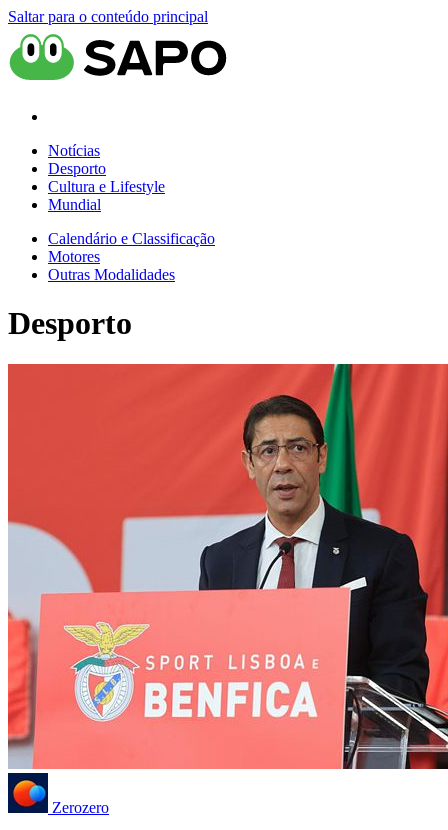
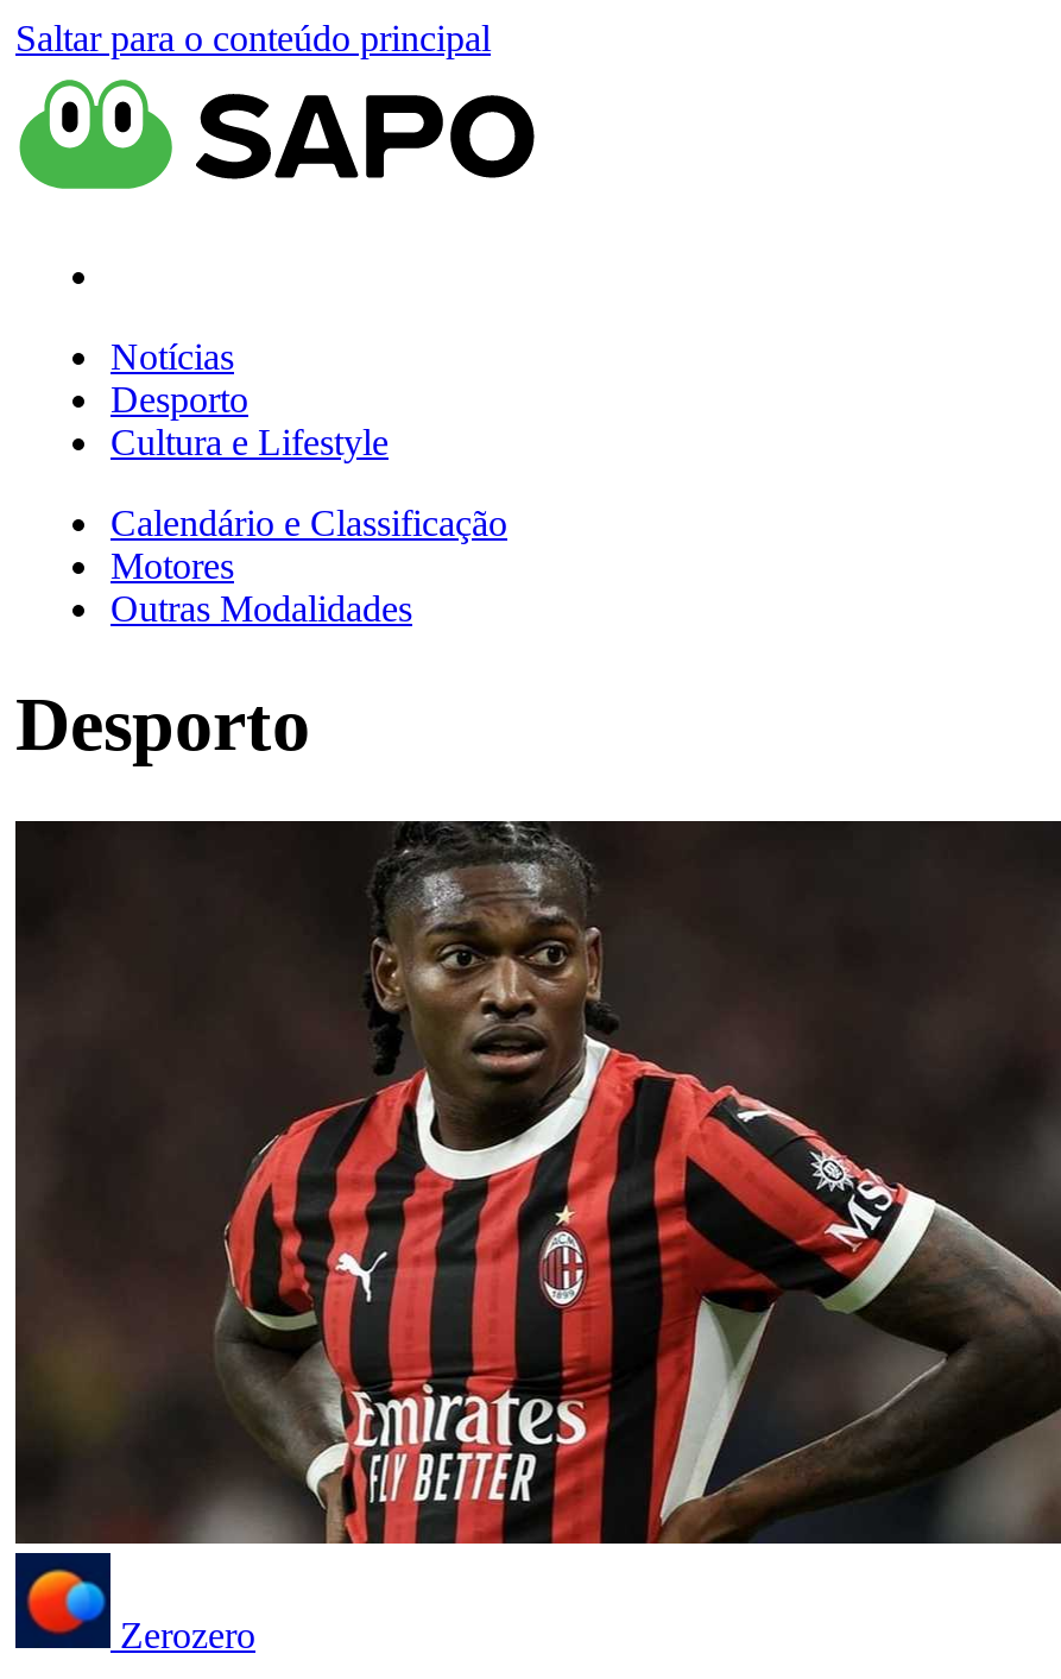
[48,196,101,213] Mundial -> none
[7,363,445,770] [image] -> [13,819,1054,1546] [image]

